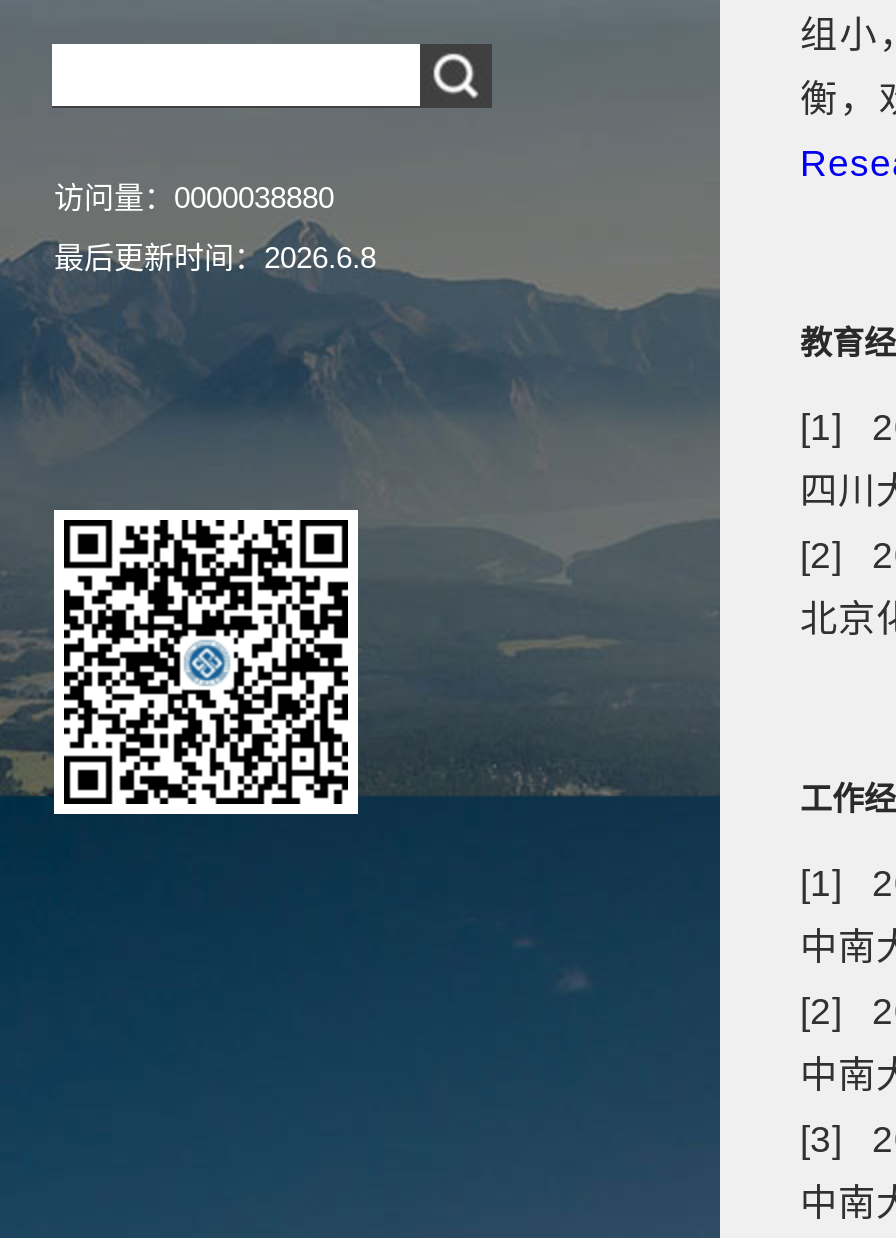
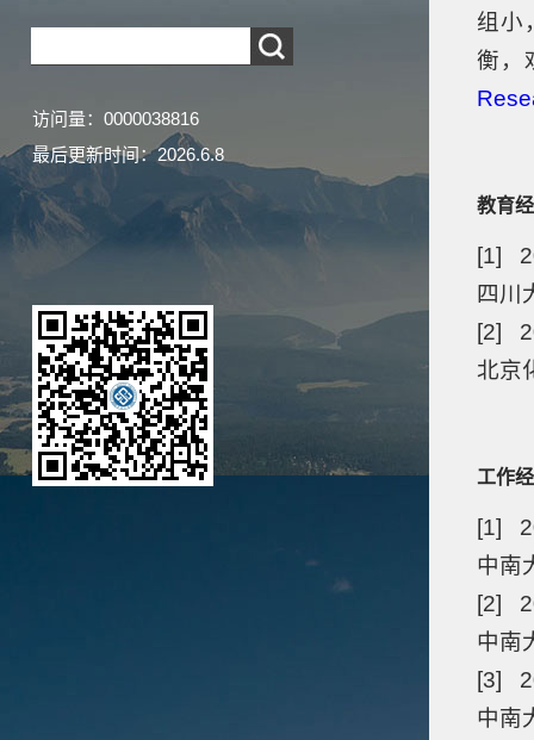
[54,180,334,214] 访问量：0000038880 -> [32,108,199,129] 访问量：0000038816

